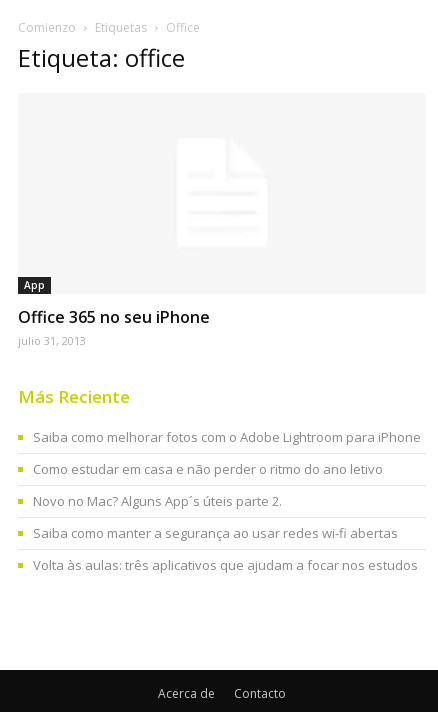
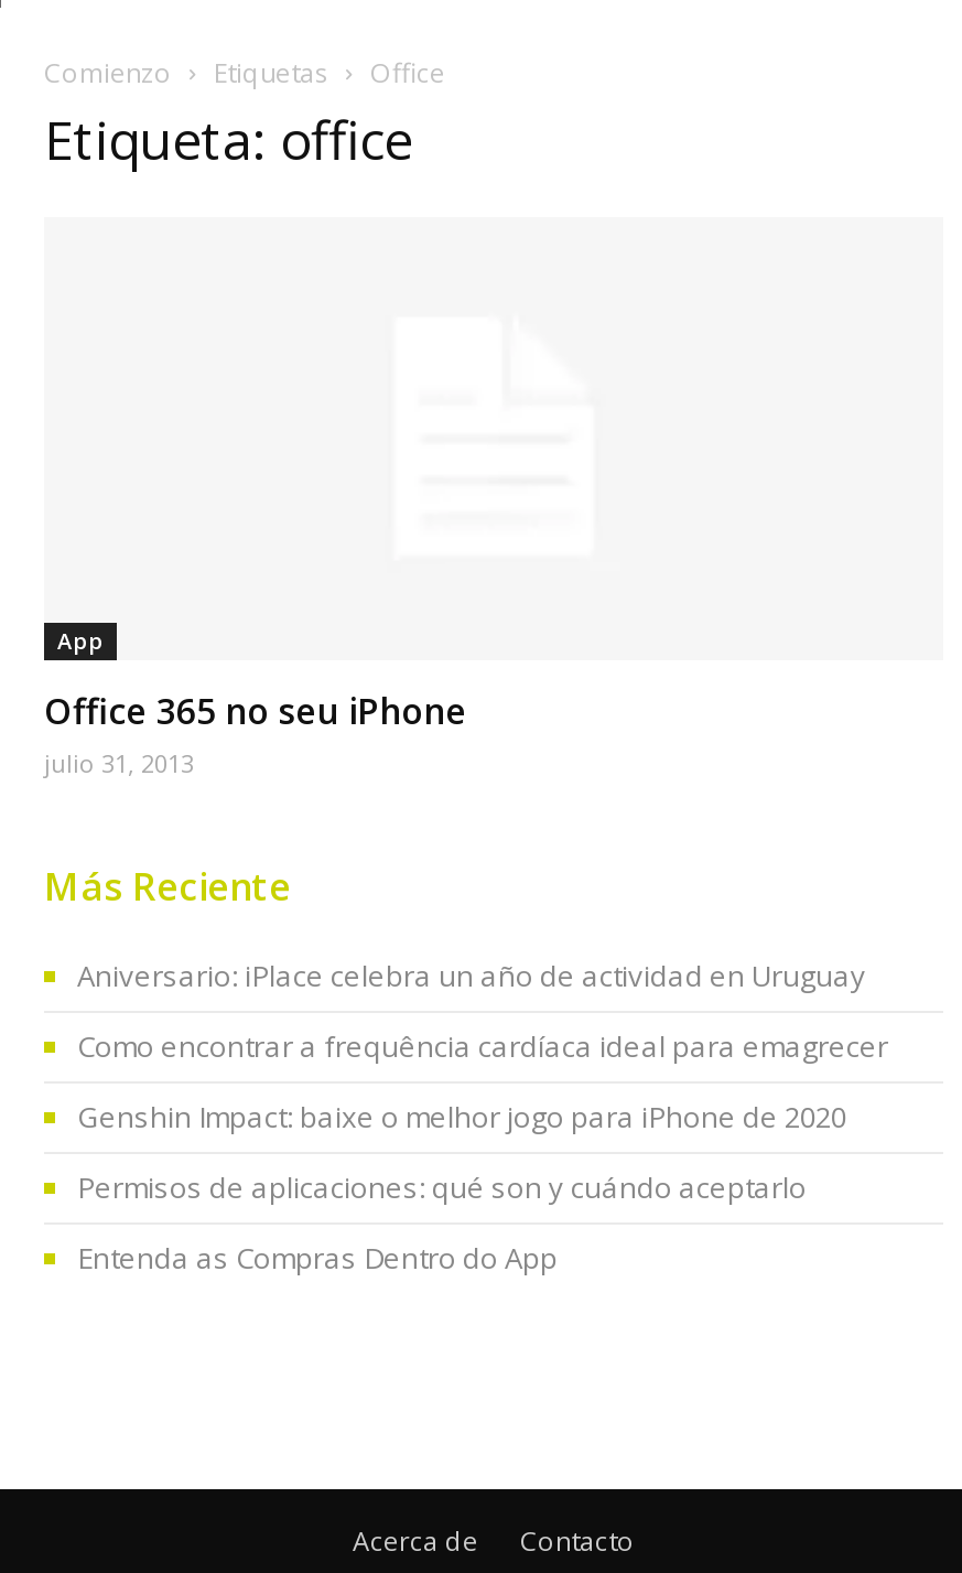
[33,428,421,446] Saiba como melhorar fotos com o Adobe Lightroom para iPhone -> [77,957,866,996] Aniversario: iPlace celebra un año de actividad en Uruguay
[33,460,383,478] Como estudar em casa e não perder o ritmo do ano letivo -> [77,1027,888,1067] Como encontrar a frequência cardíaca ideal para emagrecer
[33,492,282,510] Novo no Mac? Alguns App´s úteis parte 2. -> [77,1098,846,1138] Genshin Impact: baixe o melhor jogo para iPhone de 2020
[33,524,398,542] Saiba como manter a segurança ao usar redes wi-fi abertas -> [77,1168,807,1208] Permisos de aplicaciones: qué son y cuándo aceptarlo
[33,556,418,574] Volta às aulas: três aplicativos que ajudam a focar nos estudos -> [77,1239,558,1279] Entenda as Compras Dentro do App

